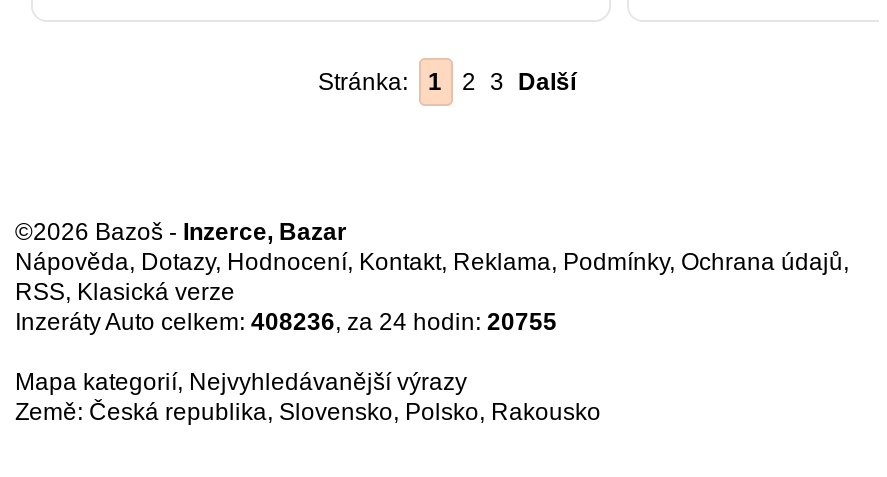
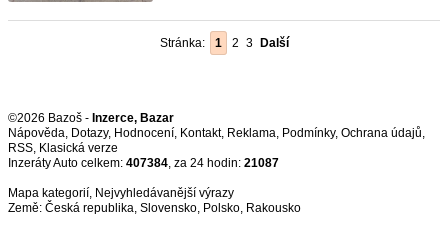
[15,308,557,336] Inzeráty Auto celkem: 408236, za 24 hodin: 20755 -> [8,156,279,170] Inzeráty Auto celkem: 407384, za 24 hodin: 21087

